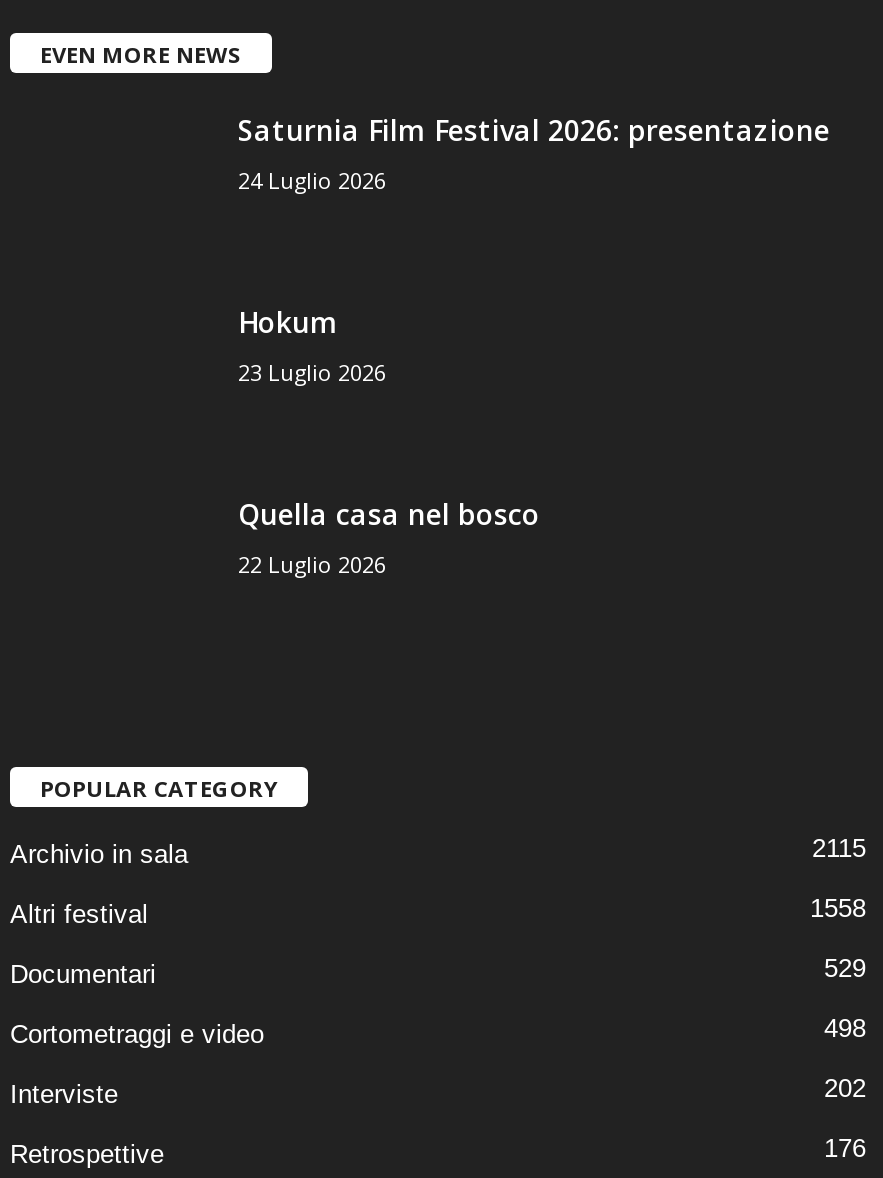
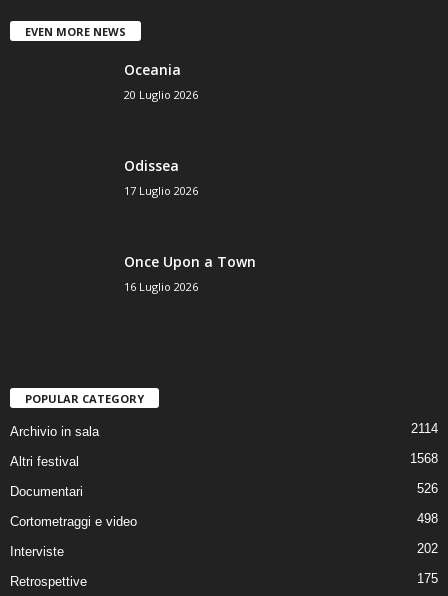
[238,111,830,195] Saturnia Film Festival 2026: presentazione | 24 Luglio 2026 -> [124,60,198,102] Oceania | 20 Luglio 2026
[238,303,386,387] Hokum | 23 Luglio 2026 -> [124,156,198,198] Odissea | 17 Luglio 2026
[238,495,540,579] Quella casa nel bosco | 22 Luglio 2026 -> [124,252,256,294] Once Upon a Town | 16 Luglio 2026
[812,833,866,863] 2115 -> [411,421,438,436] 2114
[810,893,866,923] 1558 -> [410,451,438,466] 1568
[824,953,866,983] 529 -> [417,481,438,496] 526
[824,1133,866,1163] 176 -> [417,571,438,586] 175

